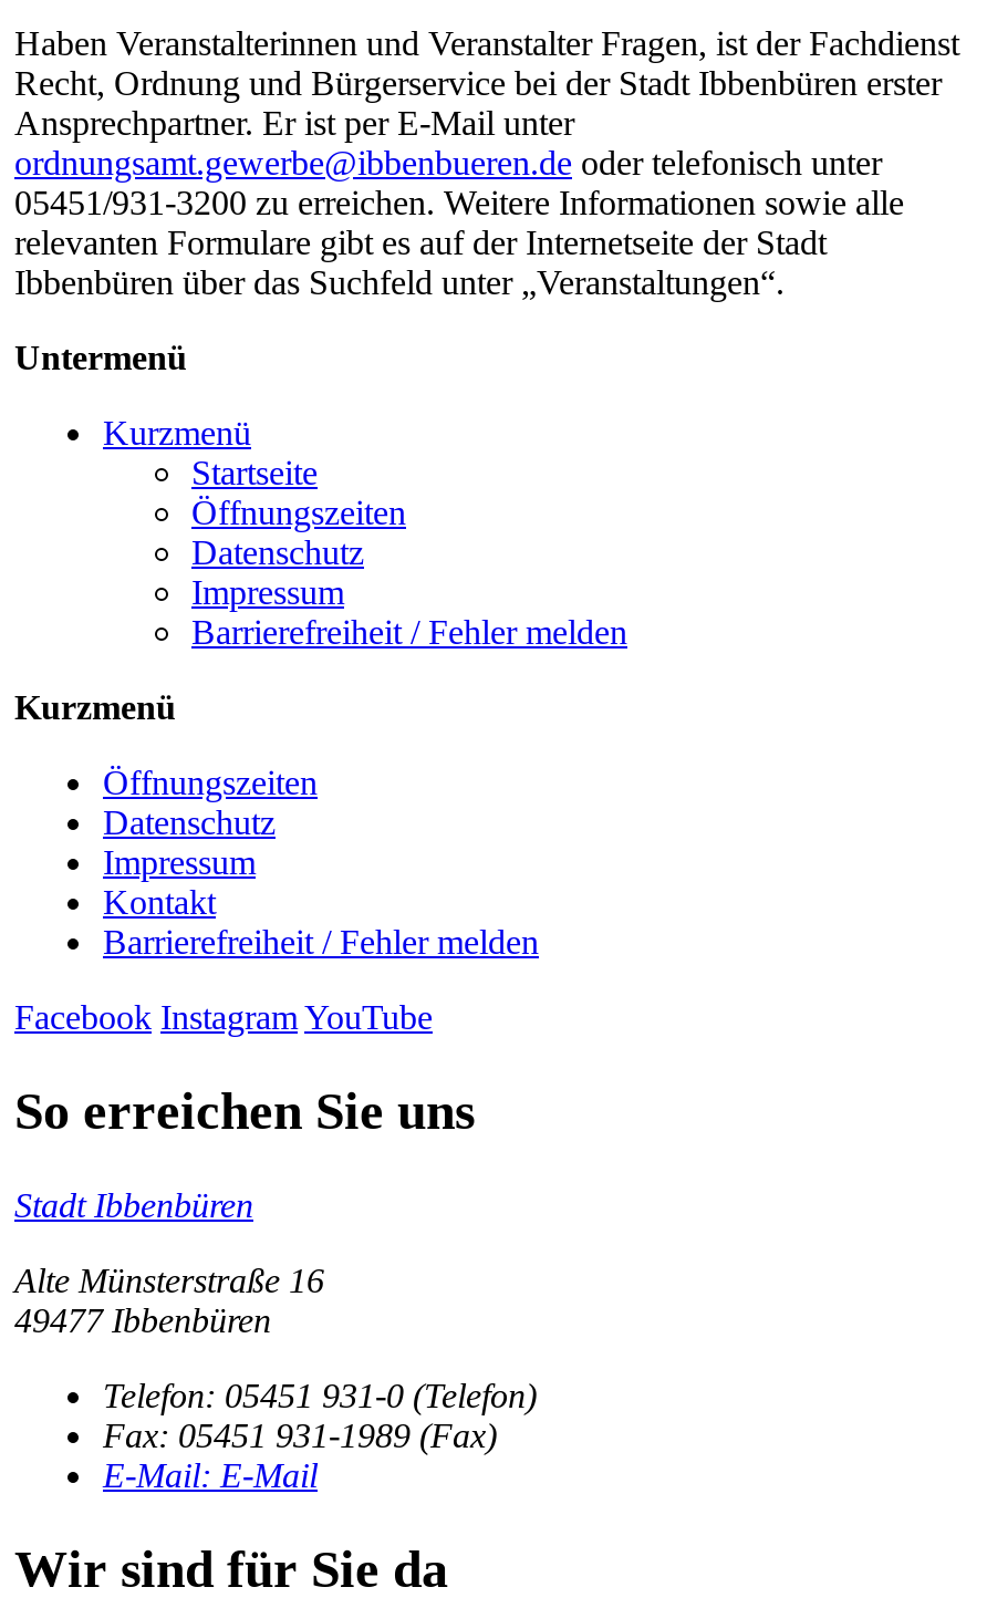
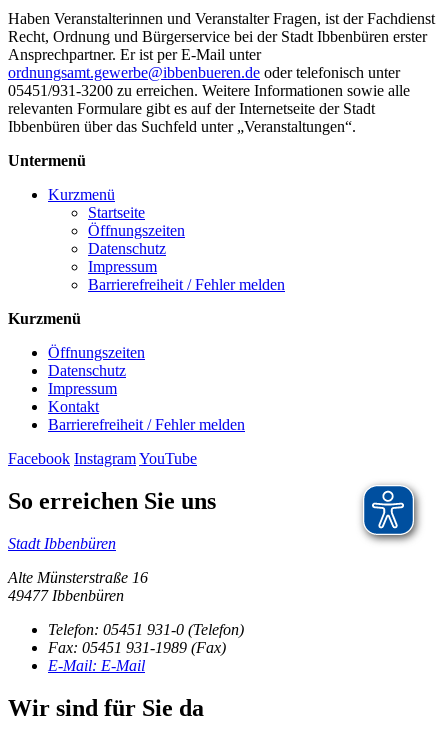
none -> [360,483,421,543] [image]

